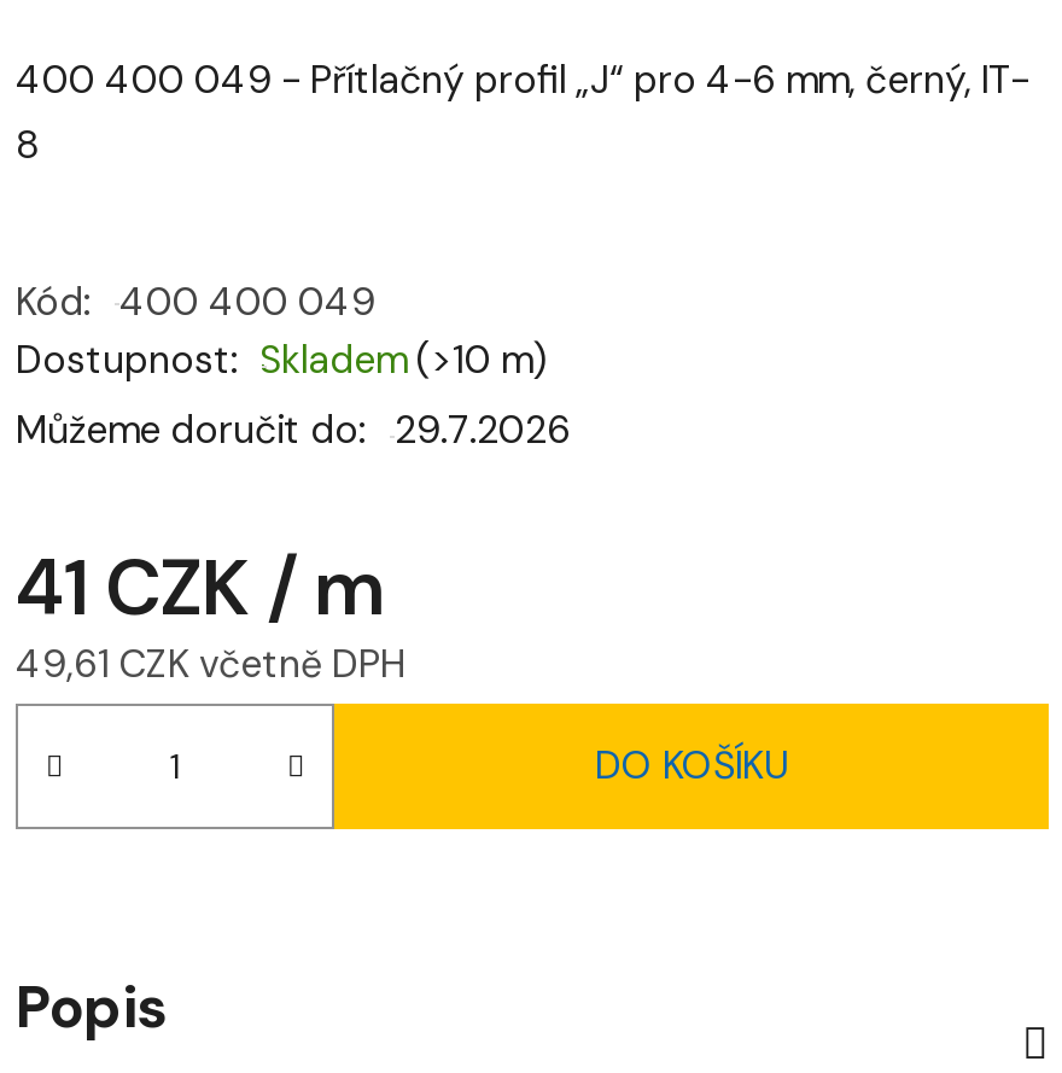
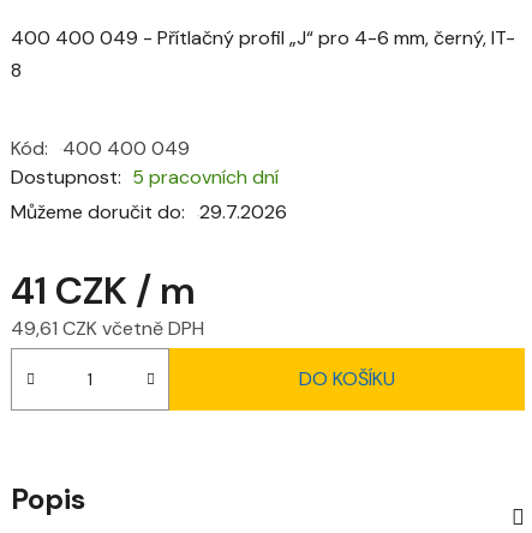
[16,334,547,385] Dostupnost Skladem (>10 m) -> [11,164,279,190] Dostupnost 5 pracovních dní

